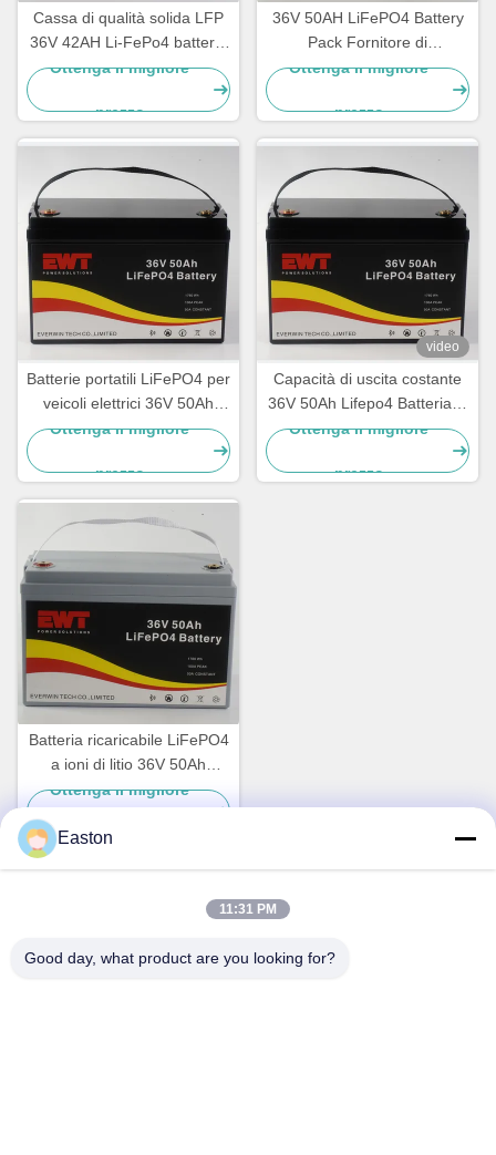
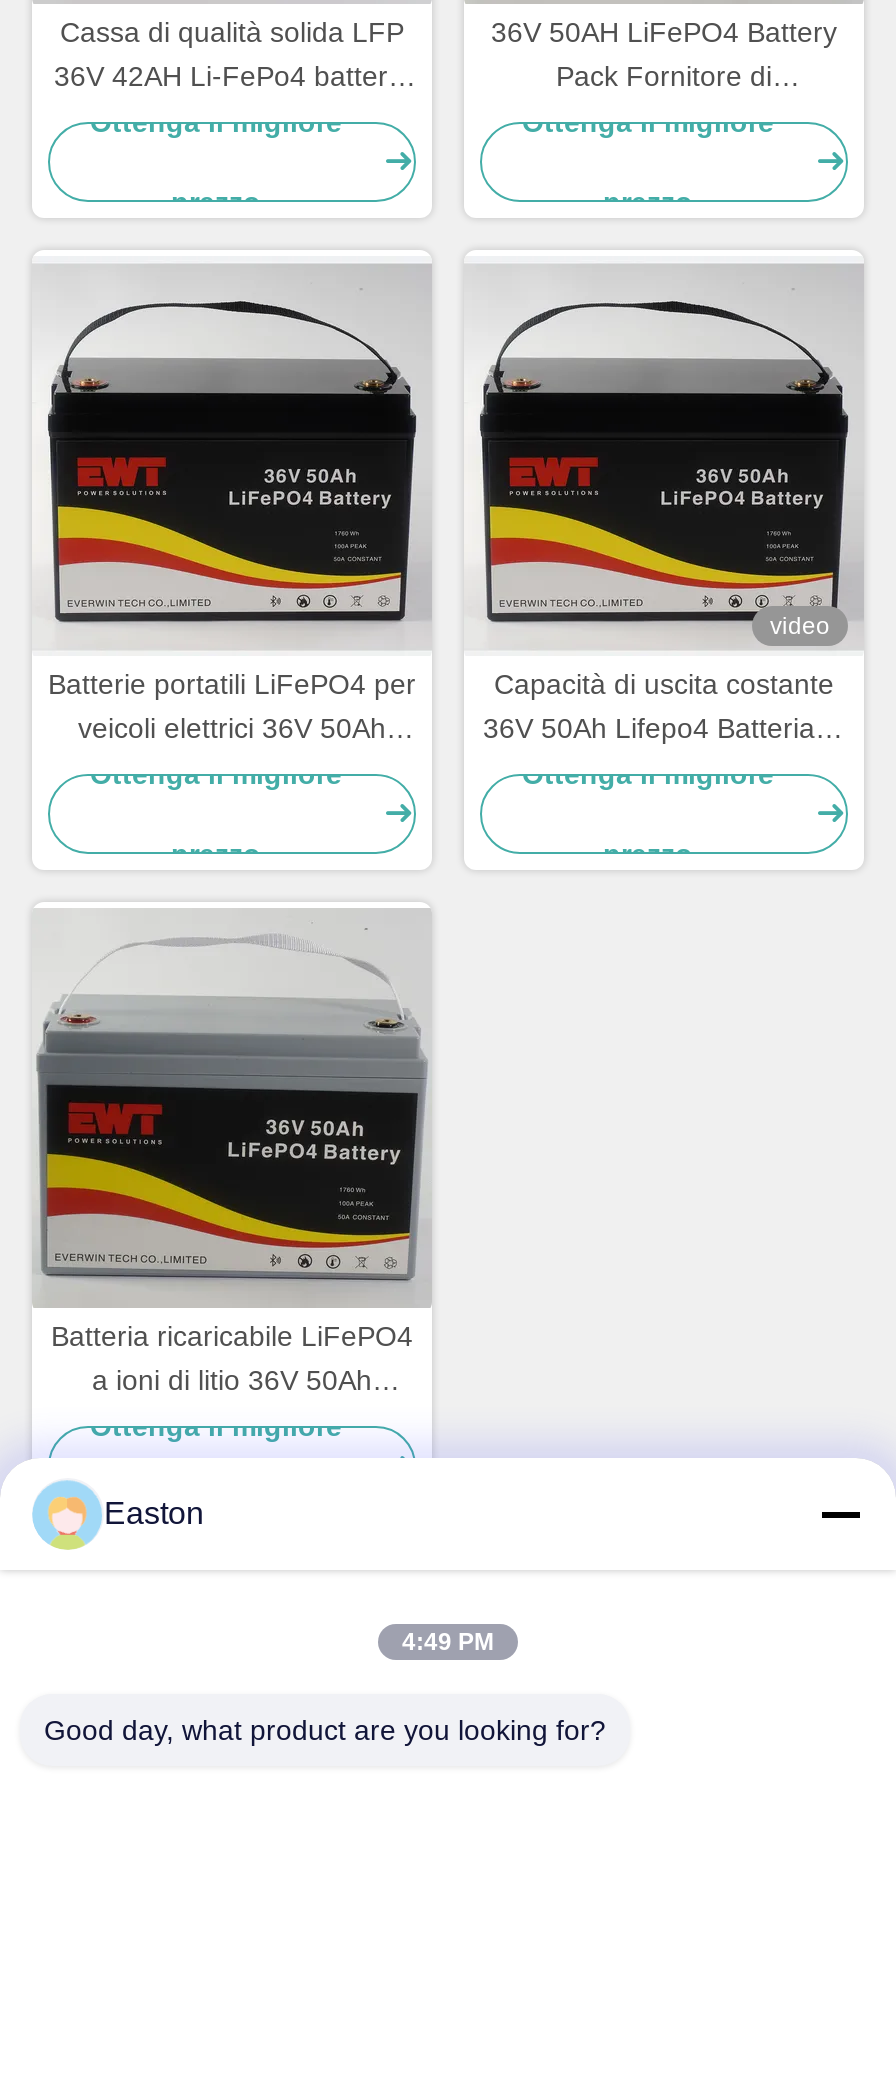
[219,901,277,917] 11:31 PM -> [402,1628,494,1656] 4:49 PM

